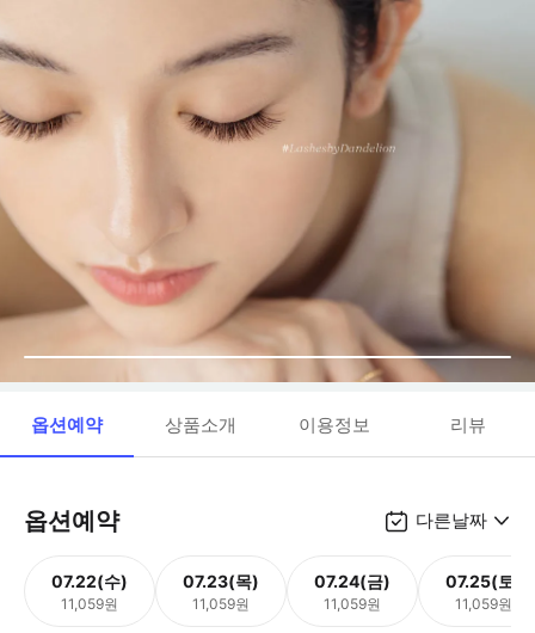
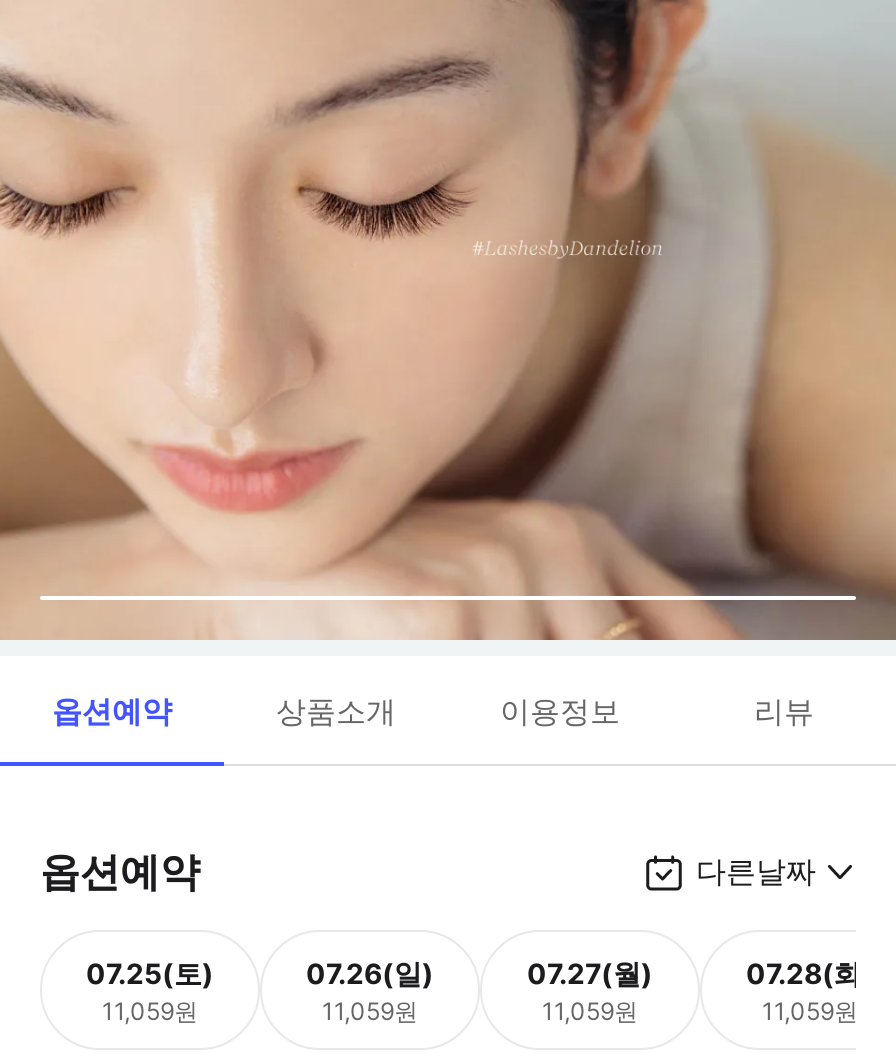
[51,570,128,591] 07.22(수) -> [86,955,214,989] 07.25(토)
[183,570,259,591] 07.23(목) -> [306,955,434,989] 07.26(일)
[314,570,391,591] 07.24(금) -> [527,955,653,989] 07.27(월)
[445,570,522,591] 07.25(토) -> [746,955,874,989] 07.28(화)

